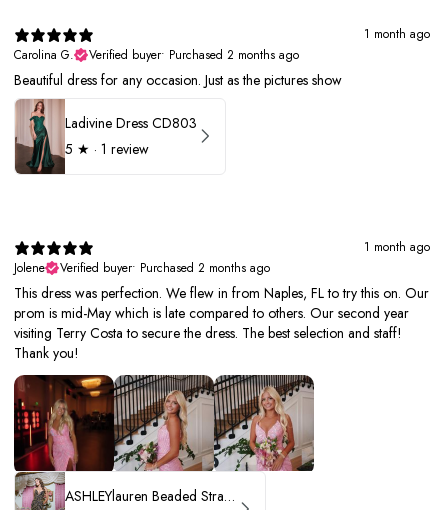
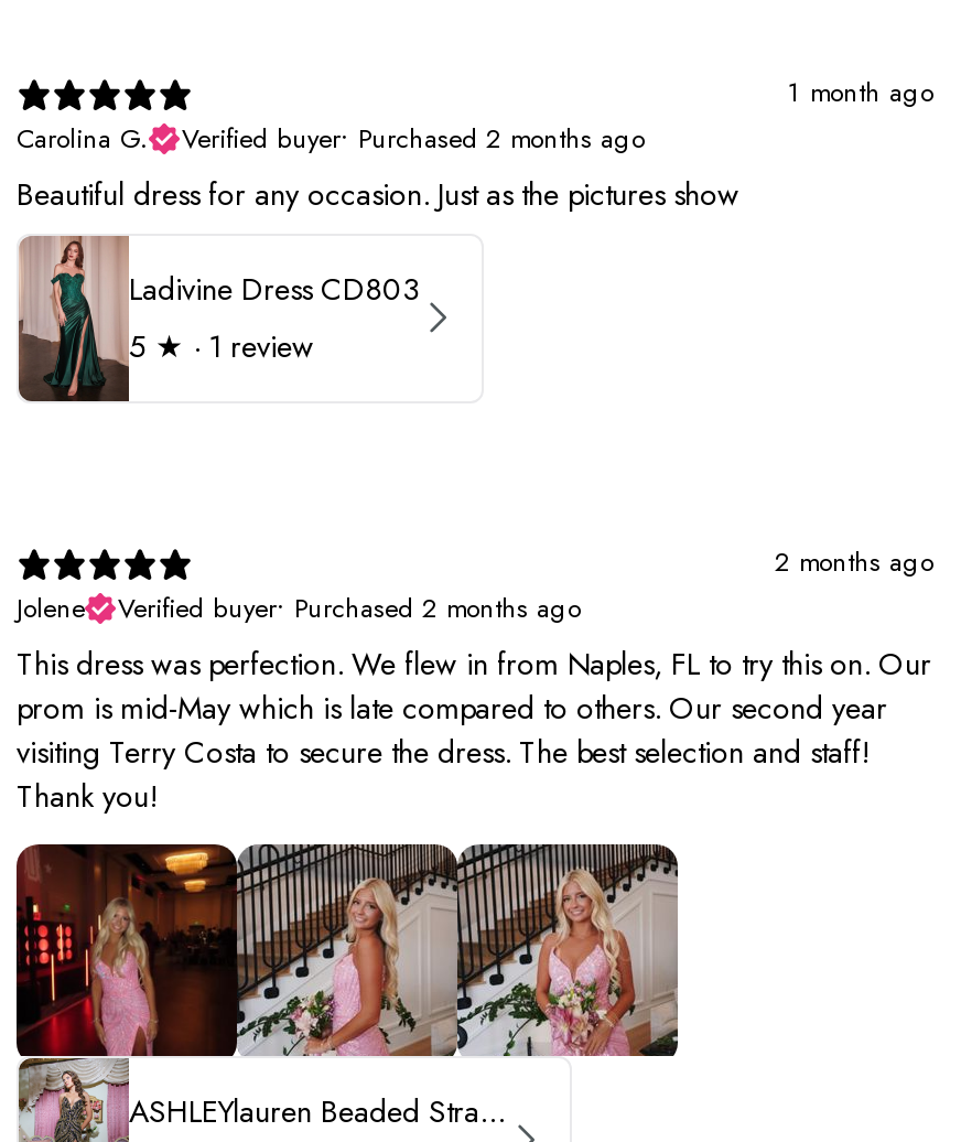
[364,237,430,255] 1 month ago -> [775,541,933,581] 2 months ago

